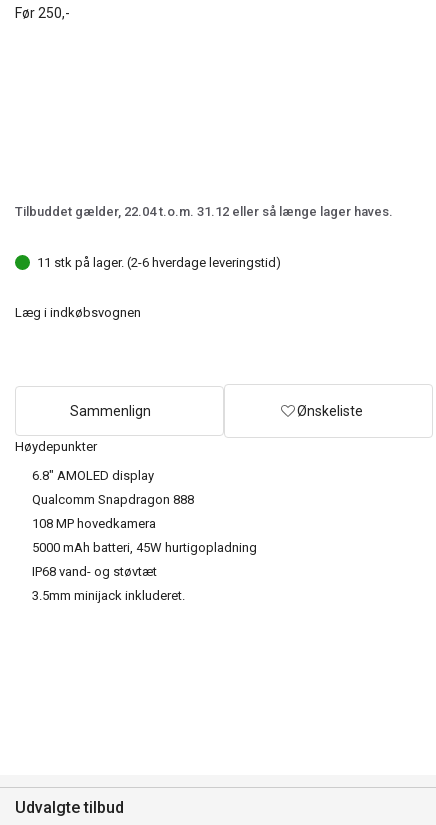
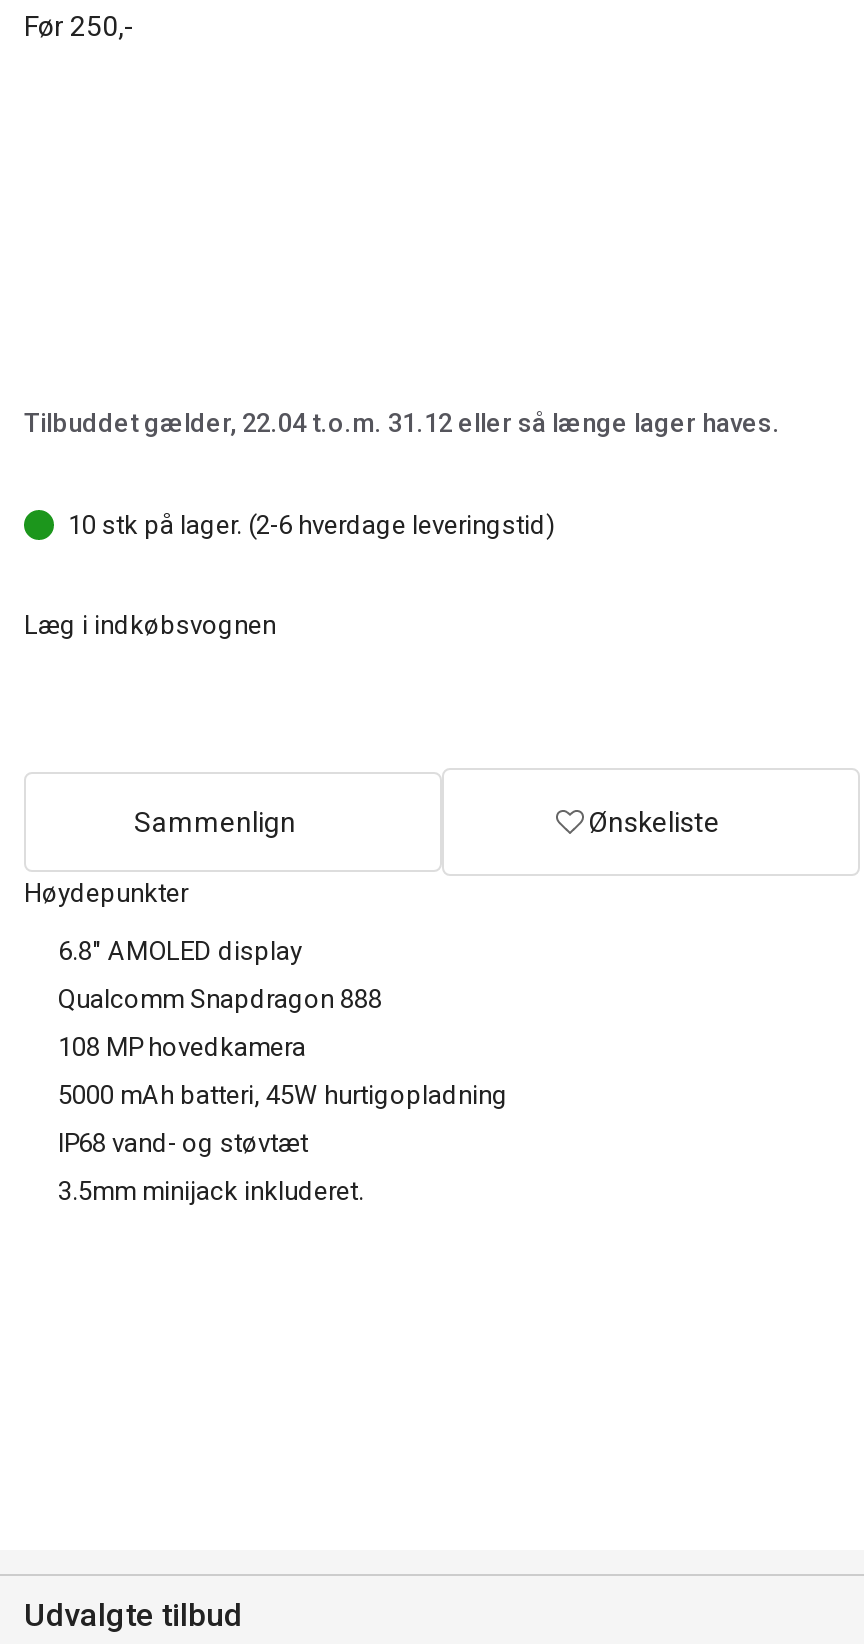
[37,255,281,270] 11 stk på lager. (2-6 hverdage leveringstid) -> [68,509,556,539] 10 stk på lager. (2-6 hverdage leveringstid)

